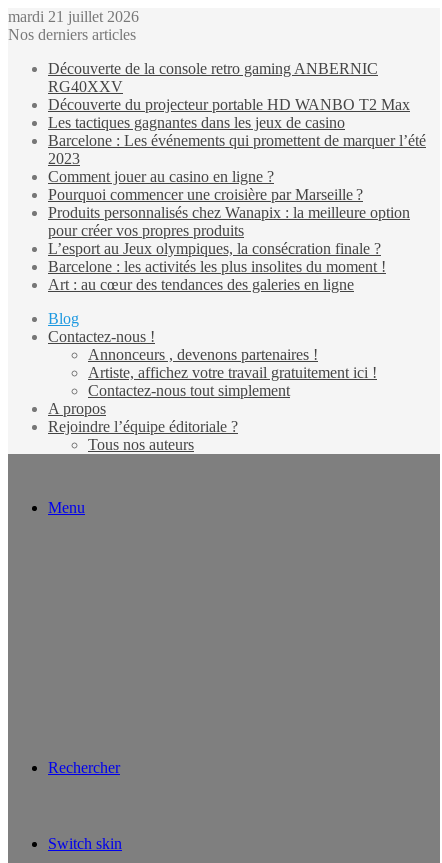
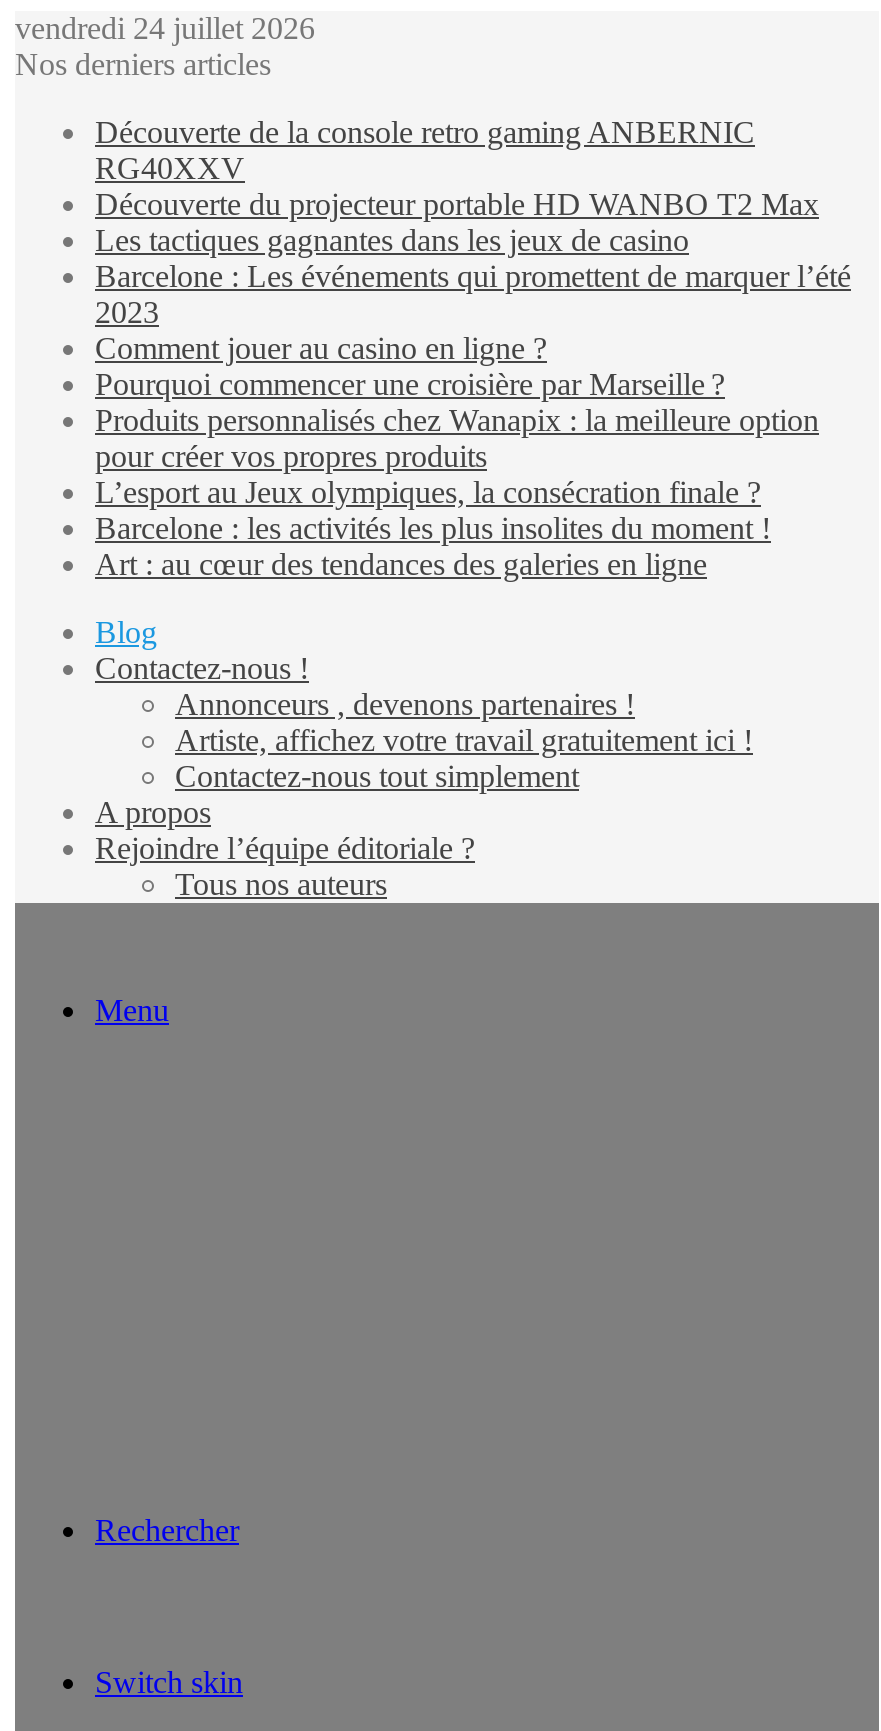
[8,8,139,25] mardi 21 juillet 2026 -> [15,11,315,45] vendredi 24 juillet 2026

